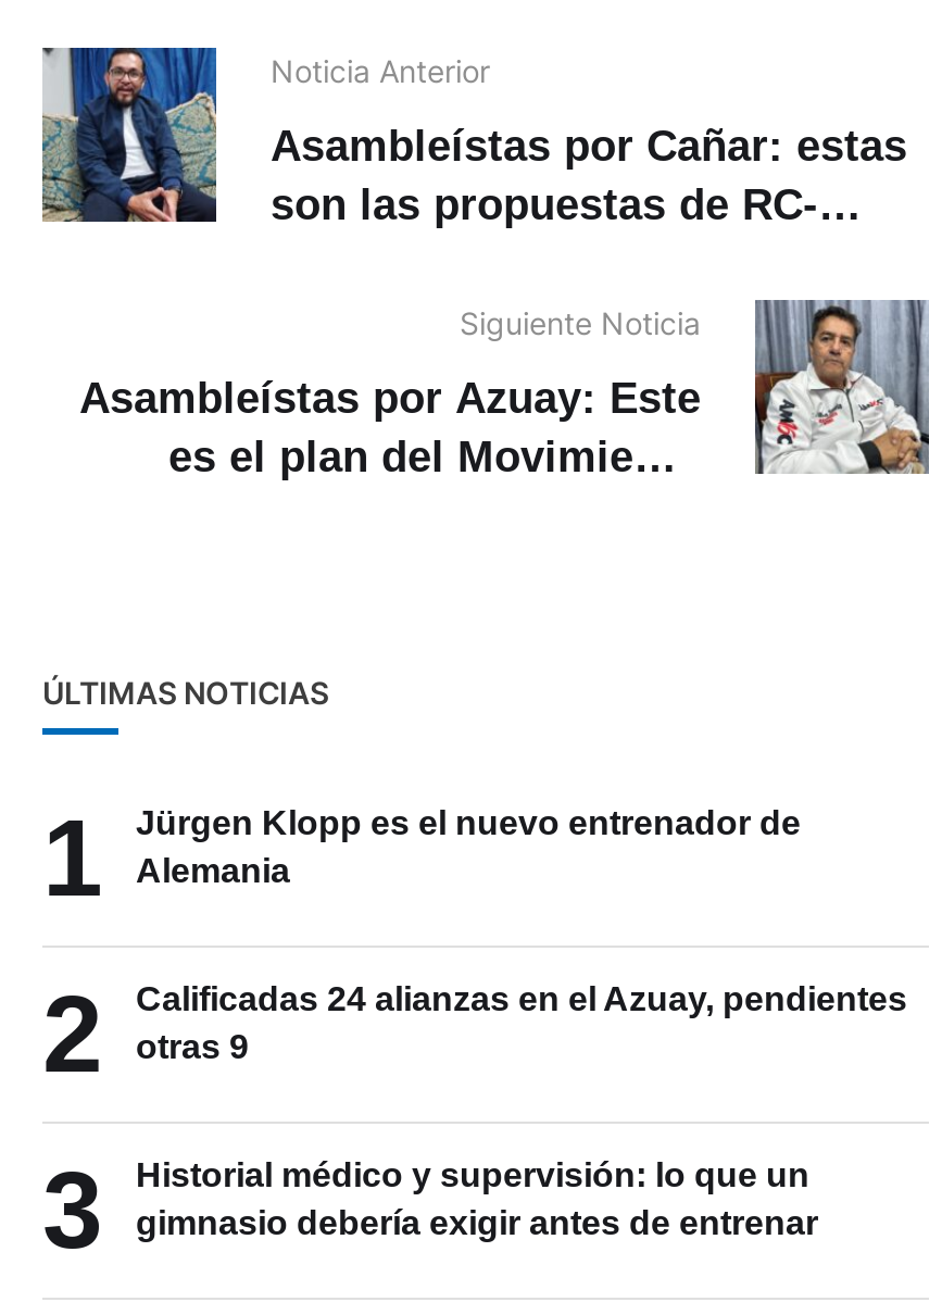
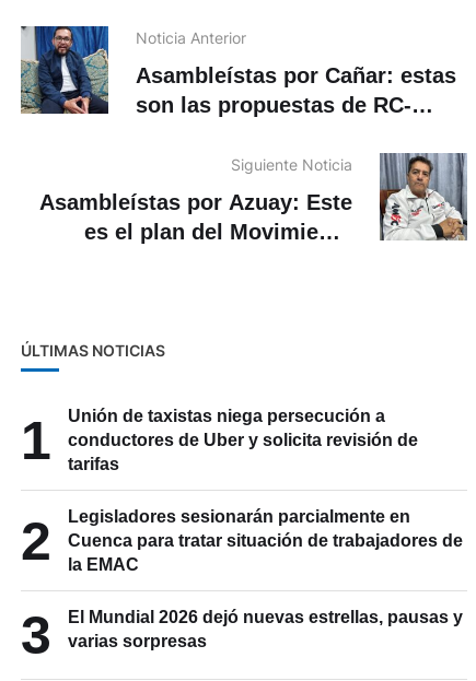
[136,804,801,889] Jürgen Klopp es el nuevo entrenador de | Alemania -> [68,407,418,473] Unión de taxistas niega persecución a | conductores de Uber y solicita revisión de | tarifas
[136,981,907,1065] Calificadas 24 alianzas en el Azuay, pendientes | otras 9 -> [68,507,463,574] Legisladores sesionarán parcialmente en | Cuenca para tratar situación de trabajadores de | la EMAC
[136,1157,818,1241] Historial médico y supervisión: lo que un | gimnasio debería exigir antes de entrenar -> [68,608,463,651] El Mundial 2026 dejó nuevas estrellas, pausas y | varias sorpresas

